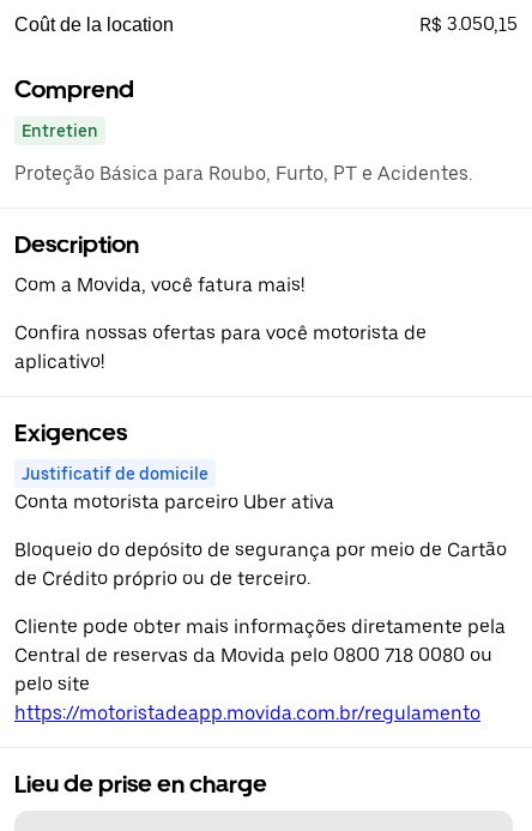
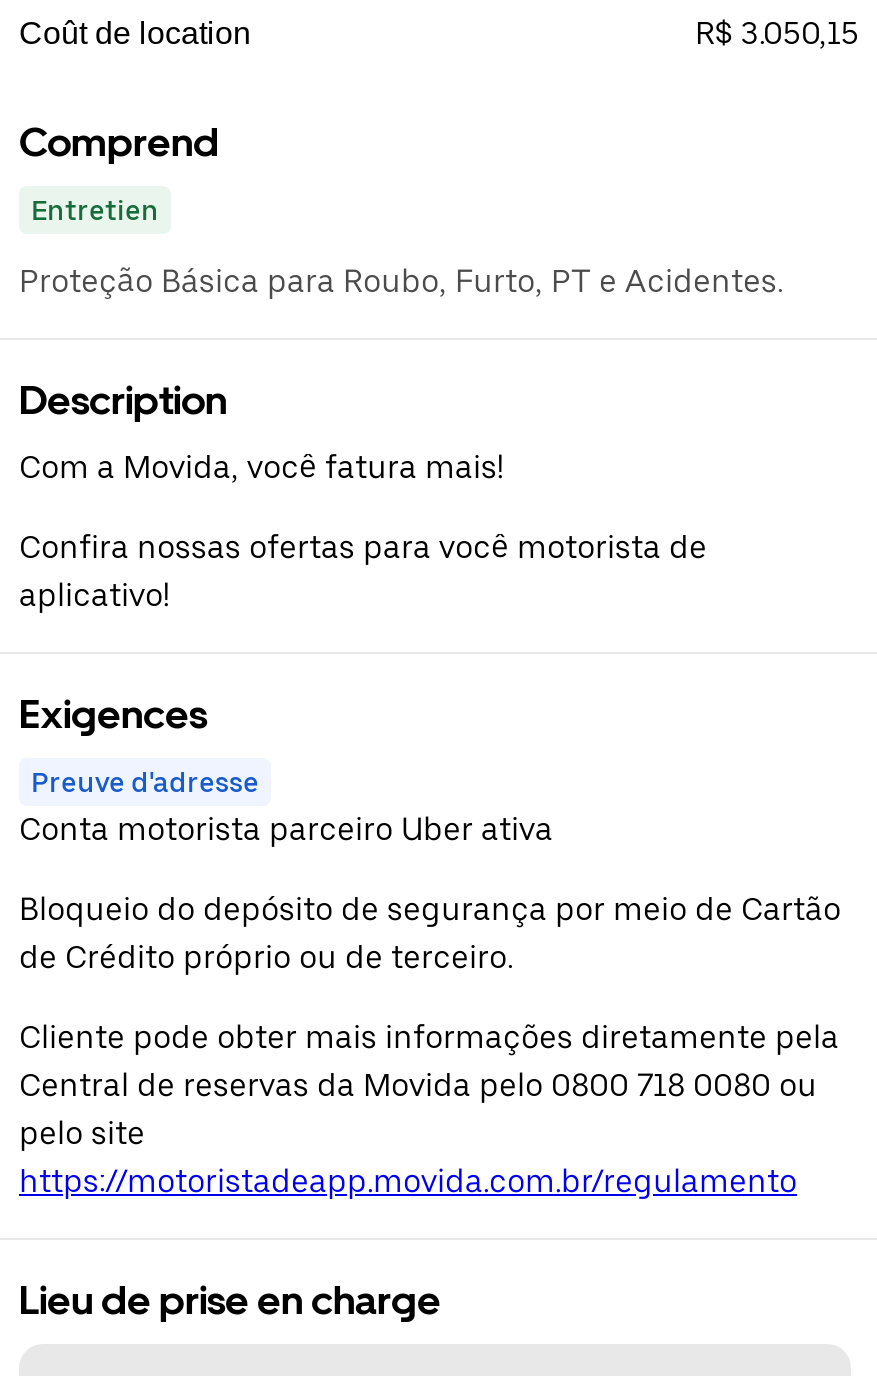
[14,14,174,35] Coût de la location -> [19,16,251,50] Coût de location
[22,464,208,483] Justificatif de domicile -> [31,766,259,798] Preuve d'adresse

